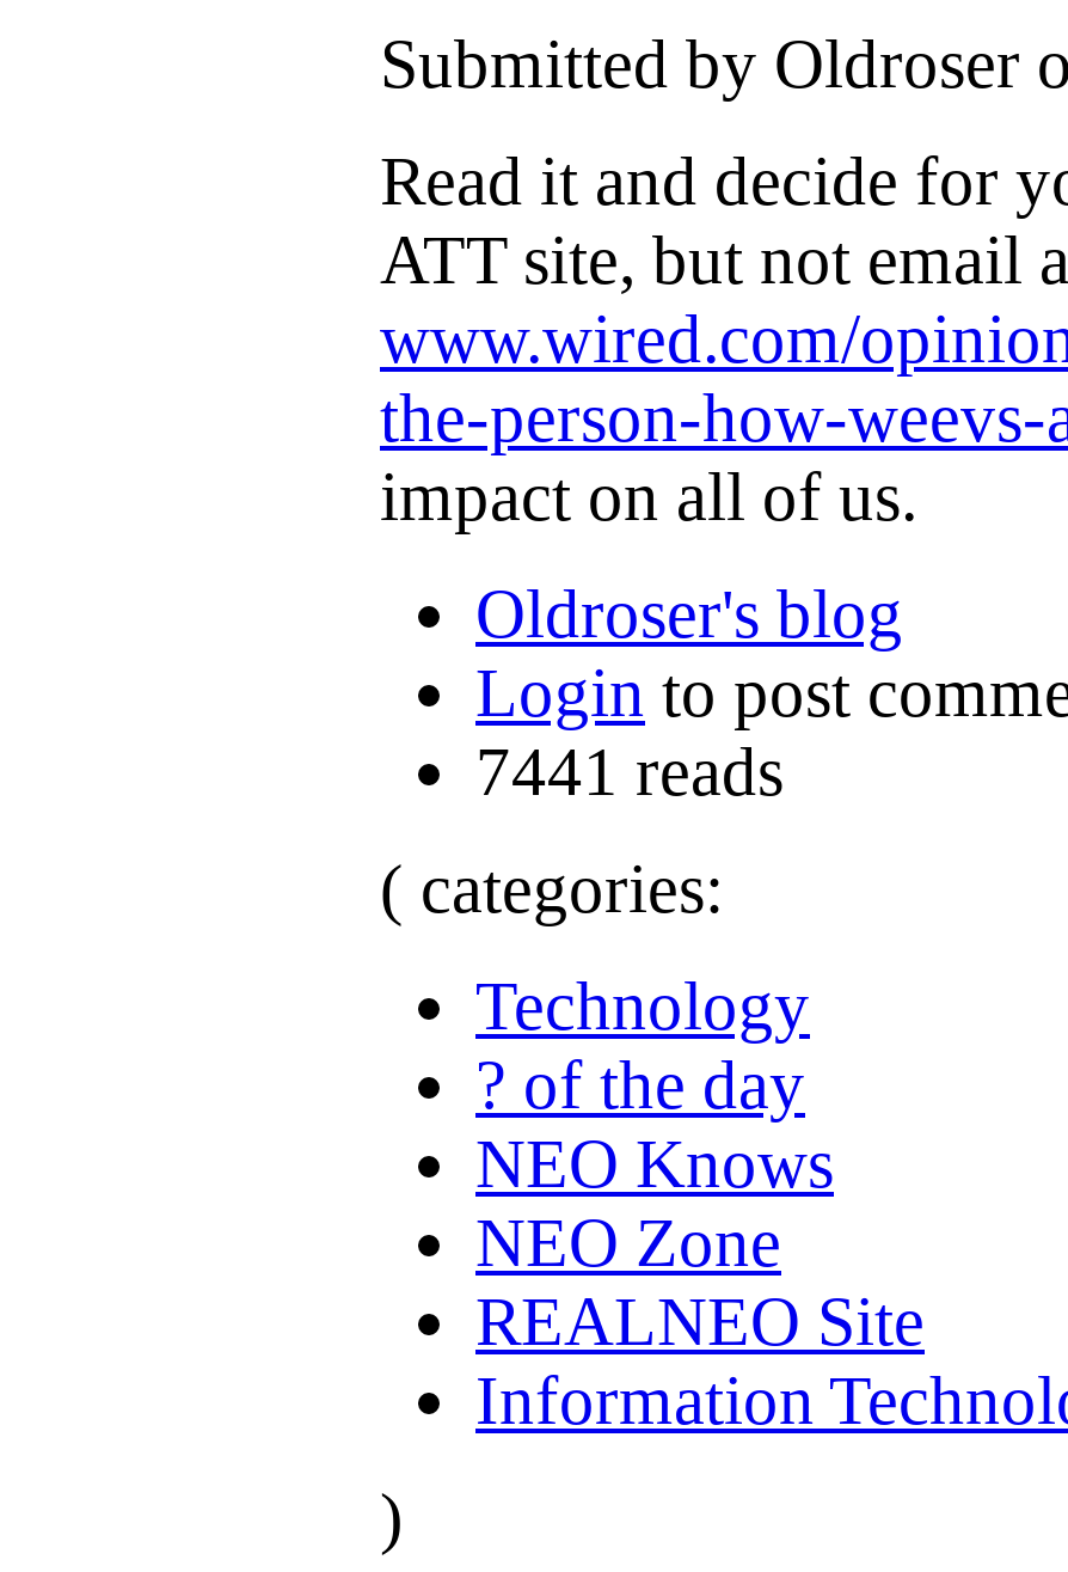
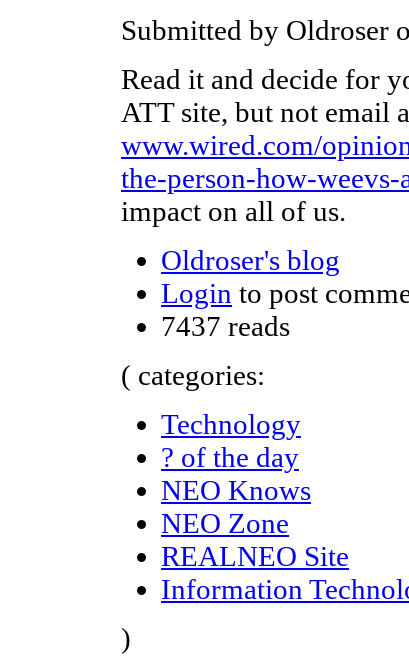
[475,732,784,809] 7441 reads -> [161,310,290,342] 7437 reads

